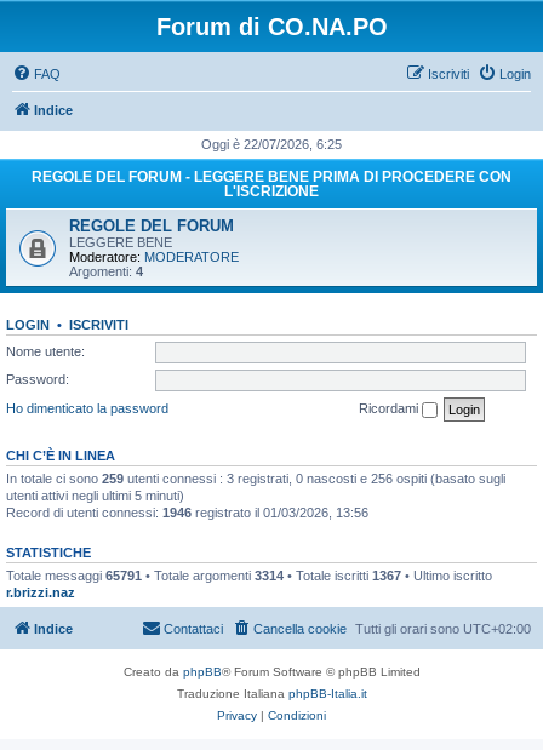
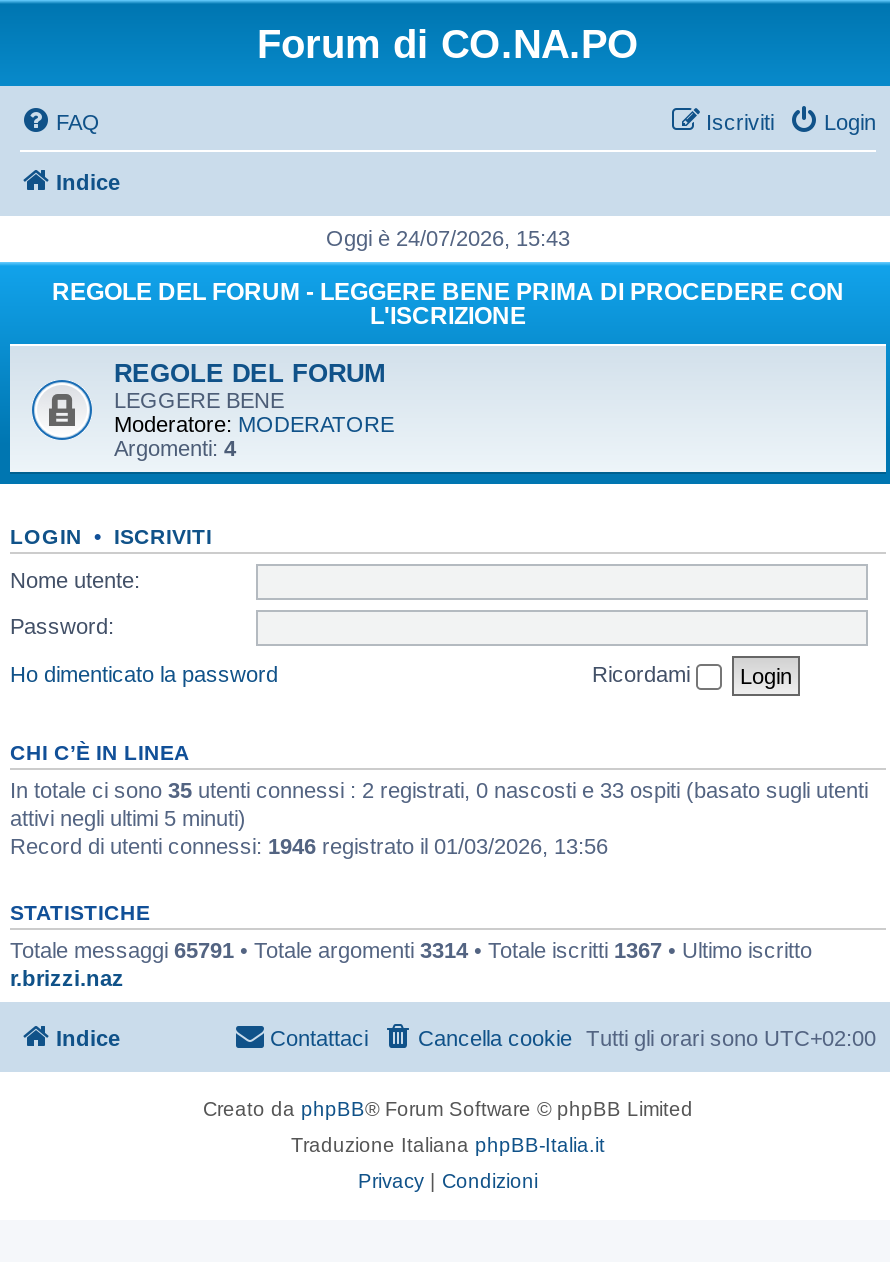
[201,137,342,151] Oggi è 22/07/2026, 6:25 -> [326,226,570,250] Oggi è 24/07/2026, 15:43
[6,471,505,502] In totale ci sono 259 utenti connessi : 3 registrati, 0 nascosti e 256 ospiti (basato sugli | utenti attivi negli ultimi 5 minuti) -> [10,777,868,829] In totale ci sono 35 utenti connessi : 2 registrati, 0 nascosti e 33 ospiti (basato sugli utenti | attivi negli ultimi 5 minuti)

